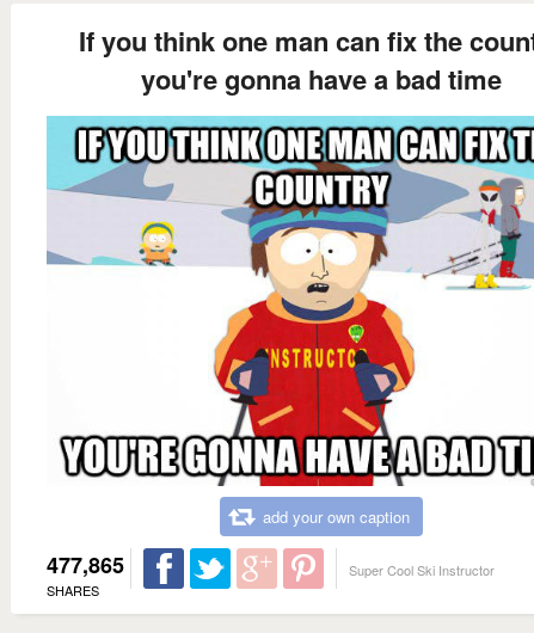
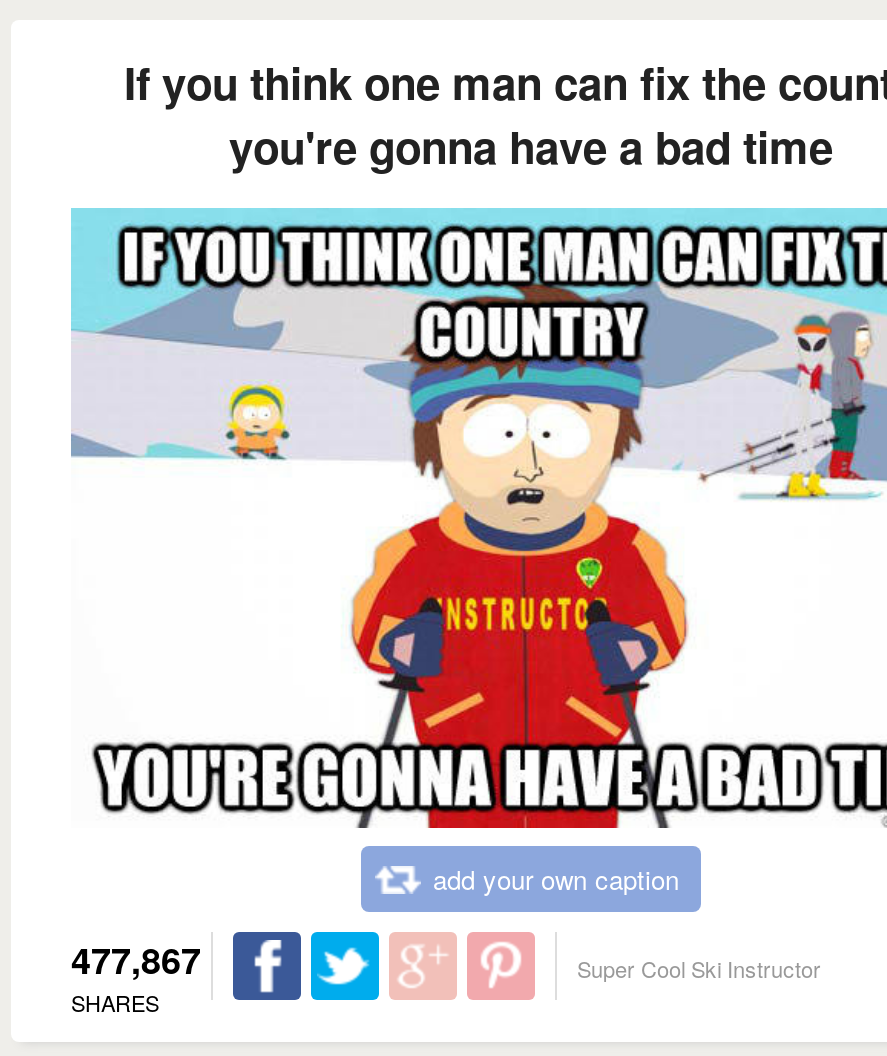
[47,550,124,581] 477,865 -> [71,935,201,987] 477,867

